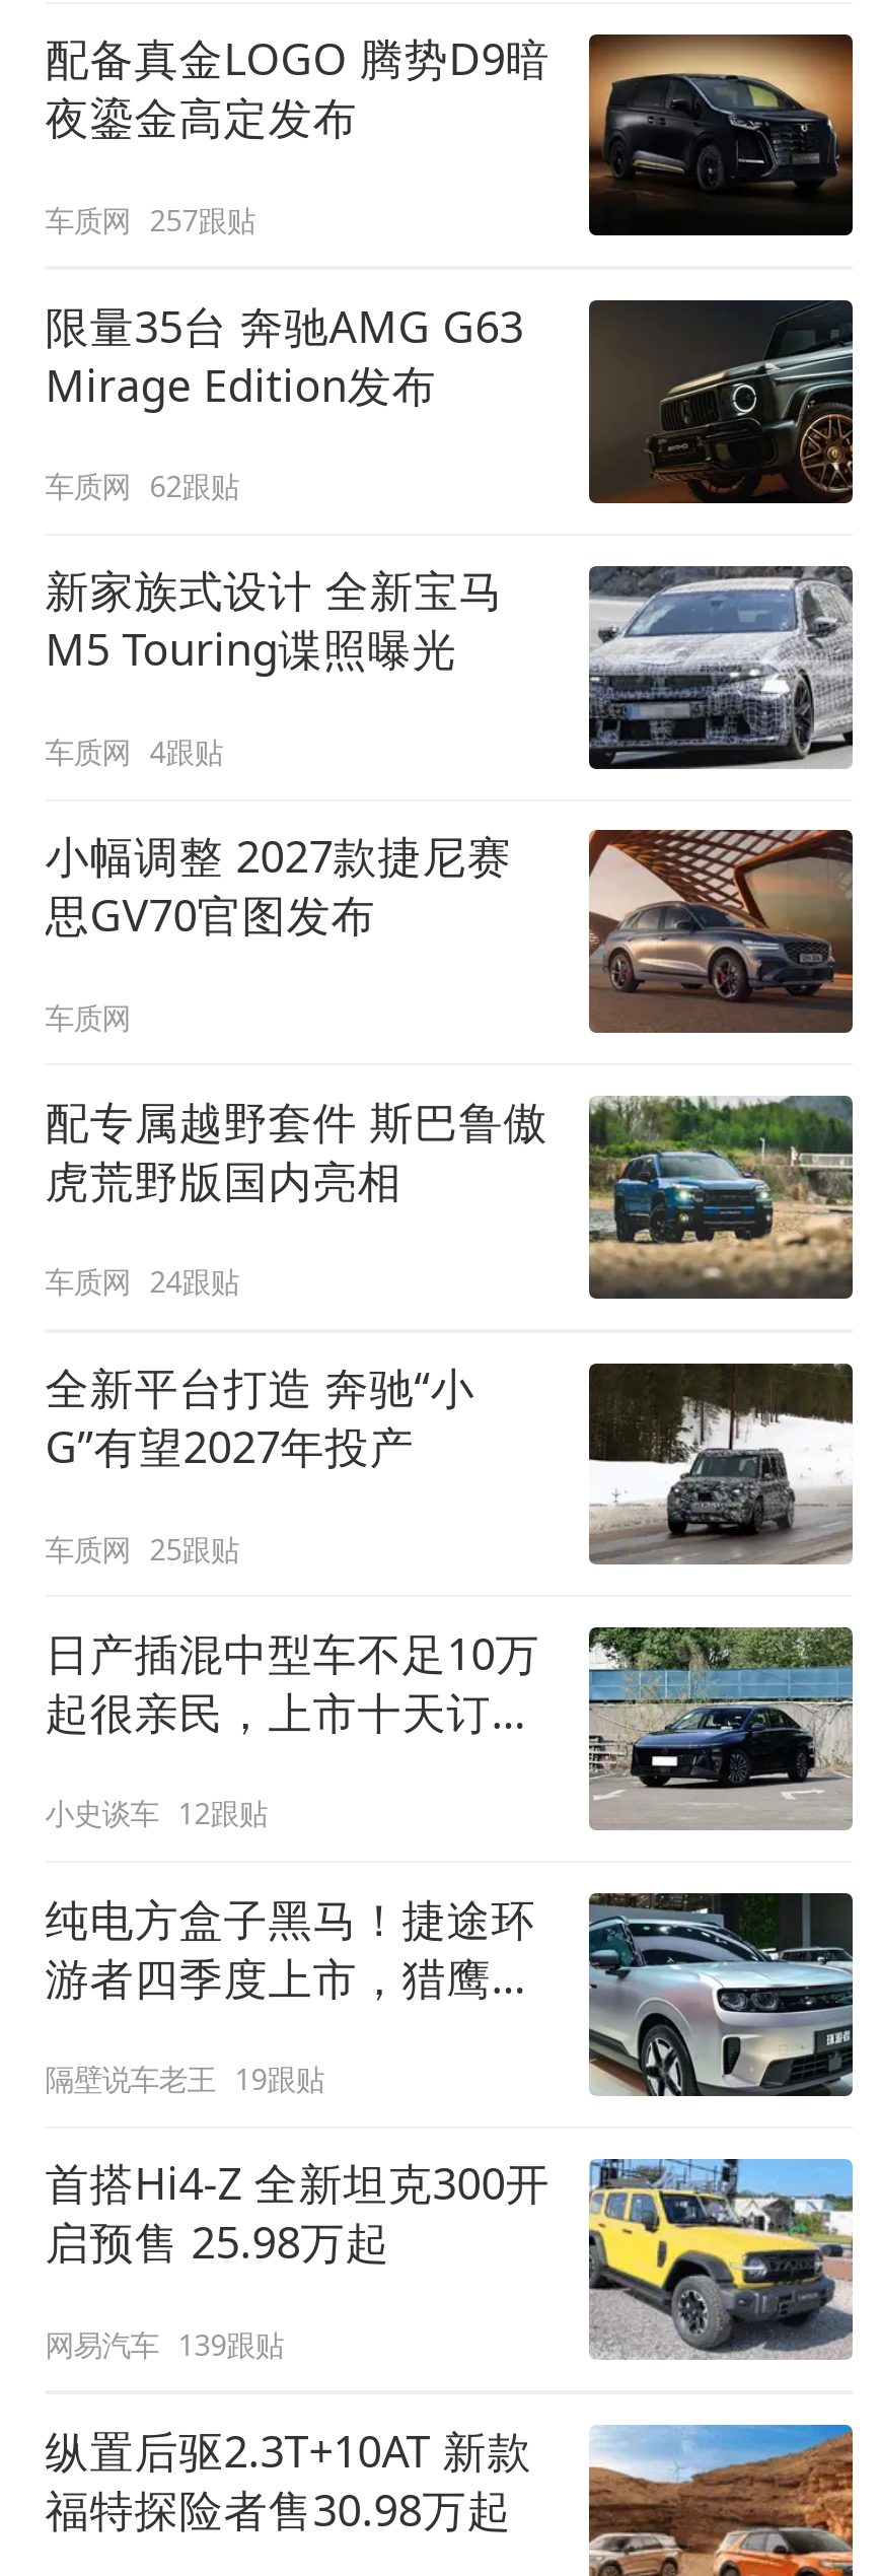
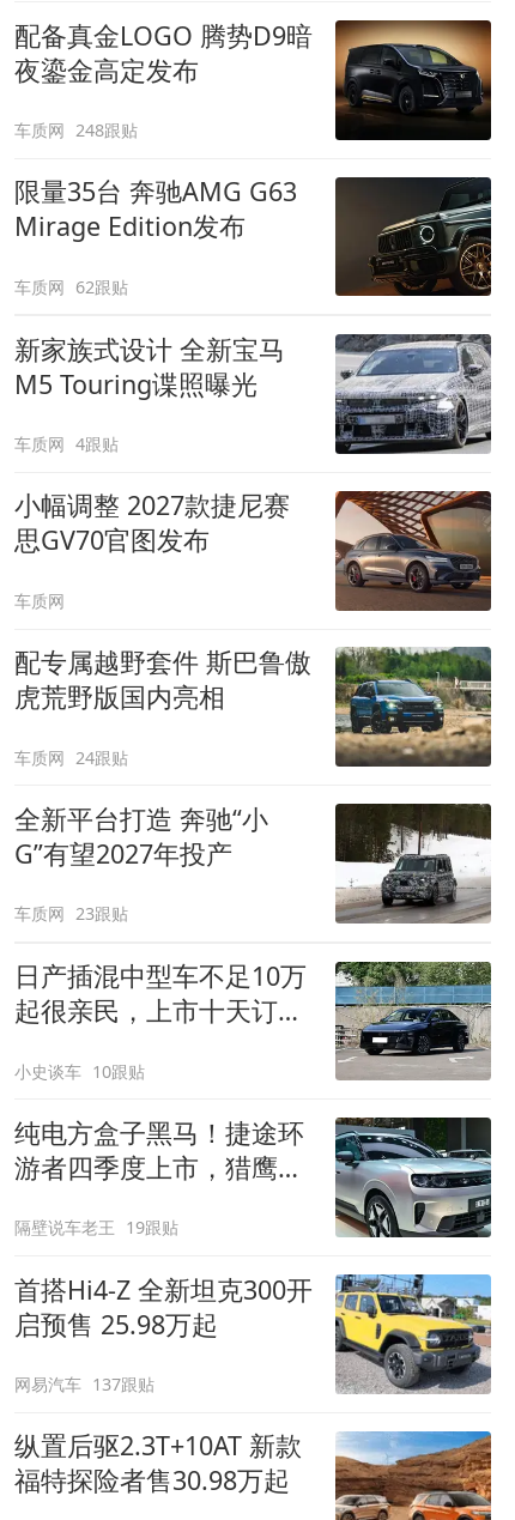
[45,200,255,239] 车质网 257跟贴 -> [14,119,138,142] 车质网 248跟贴
[45,1529,239,1568] 车质网 25跟贴 -> [14,902,129,925] 车质网 23跟贴
[45,1794,267,1833] 小史谈车 12跟贴 -> [14,1060,145,1083] 小史谈车 10跟贴
[45,2324,283,2363] 网易汽车 139跟贴 -> [14,1373,155,1395] 网易汽车 137跟贴

